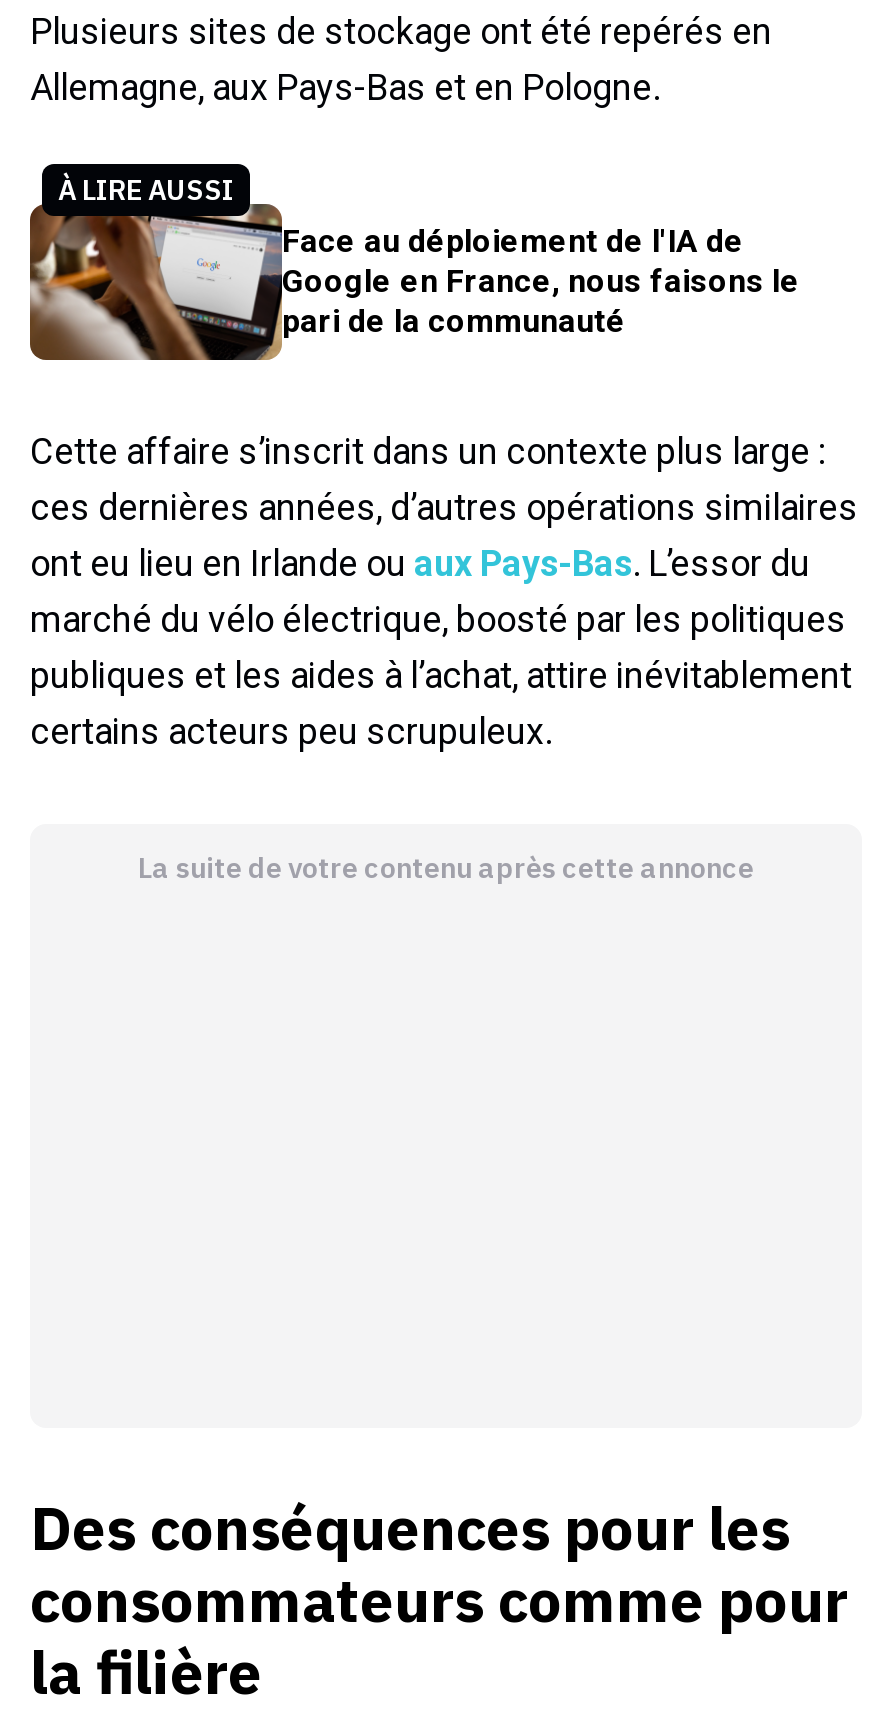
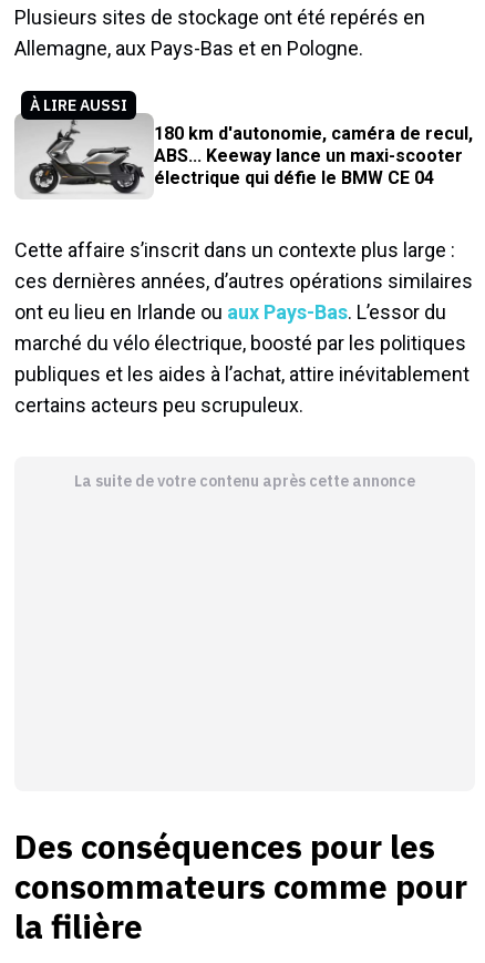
[28,204,800,362] [image] | Face au déploiement de l'IA de | Google en France, nous faisons le | pari de la communauté -> [14,114,473,199] [image] | 180 km d'autonomie, caméra de recul, | ABS... Keeway lance un maxi-scooter | électrique qui défie le BMW CE 04

